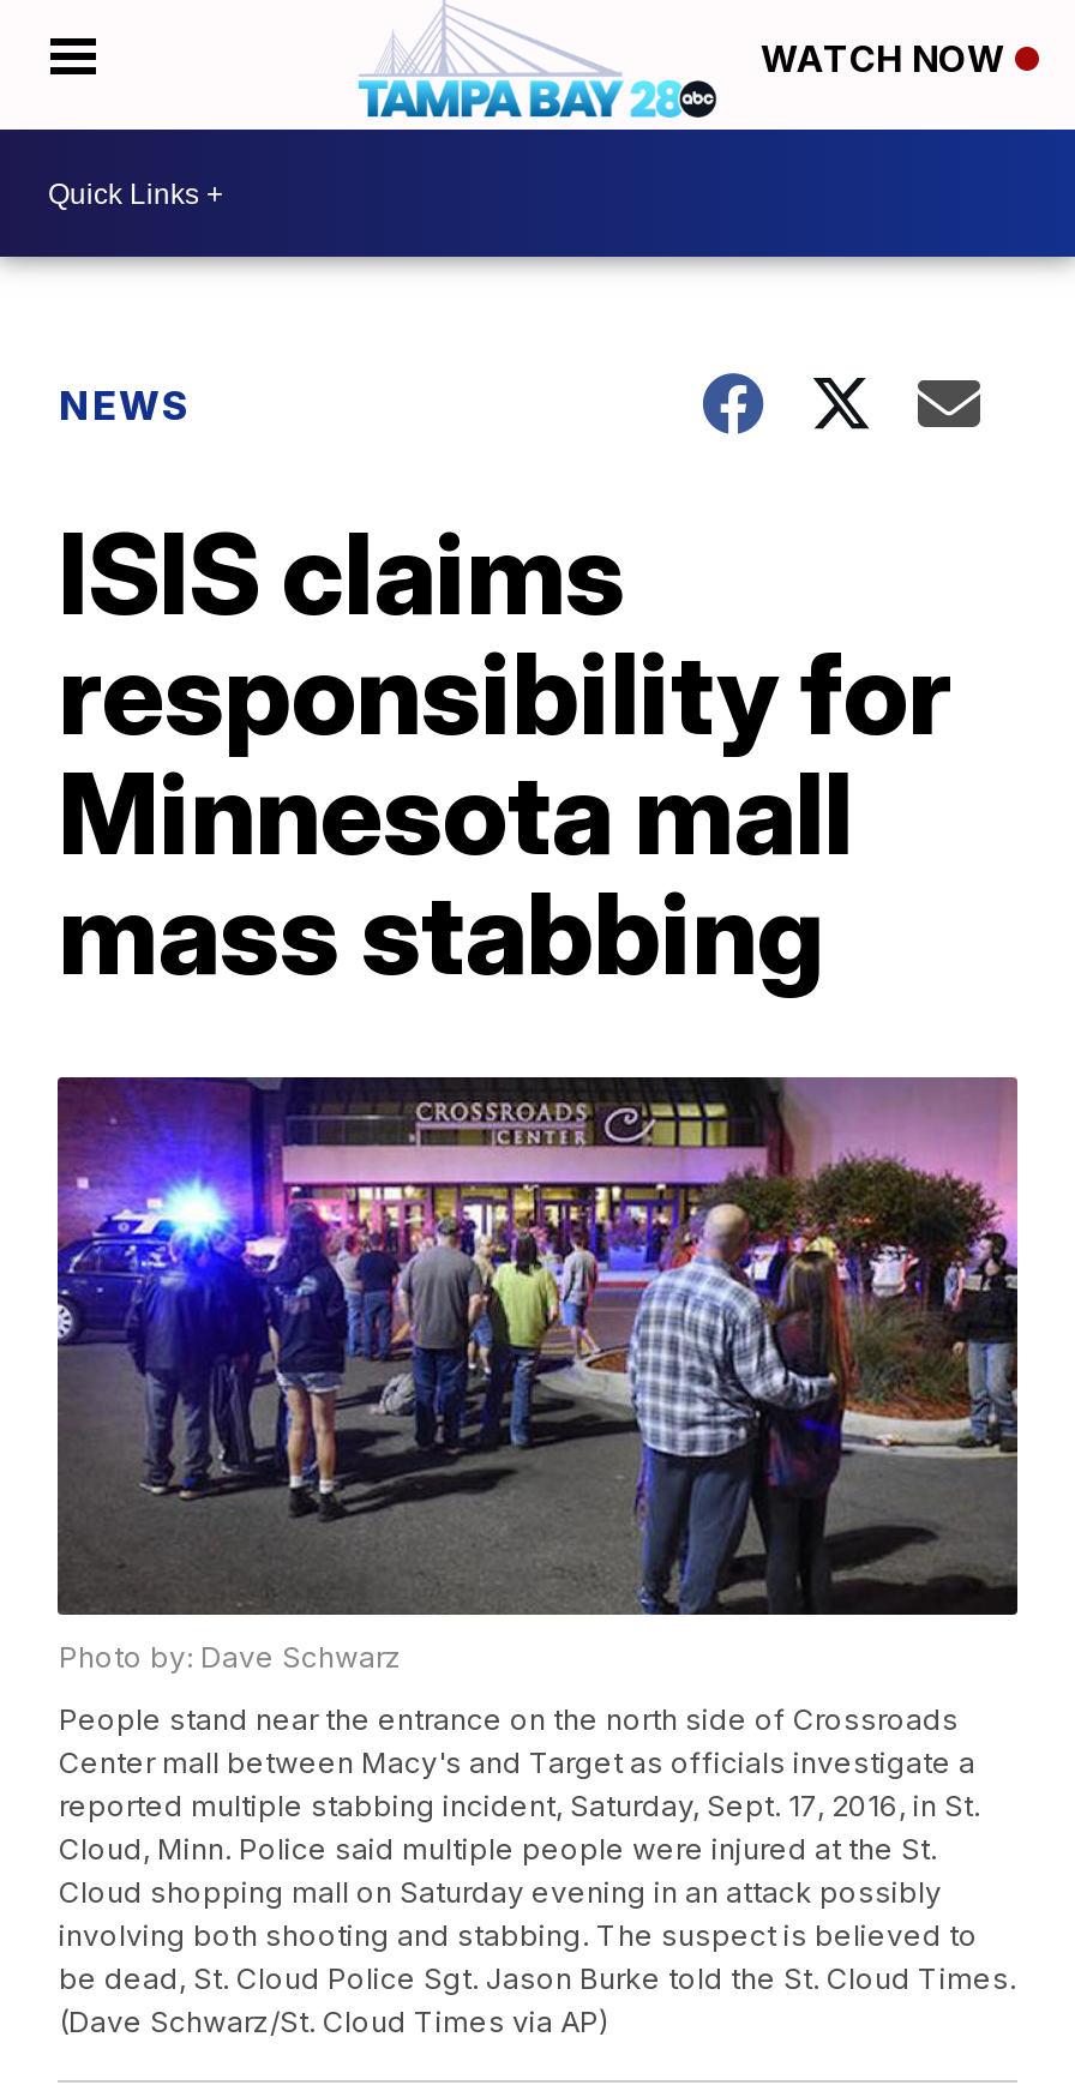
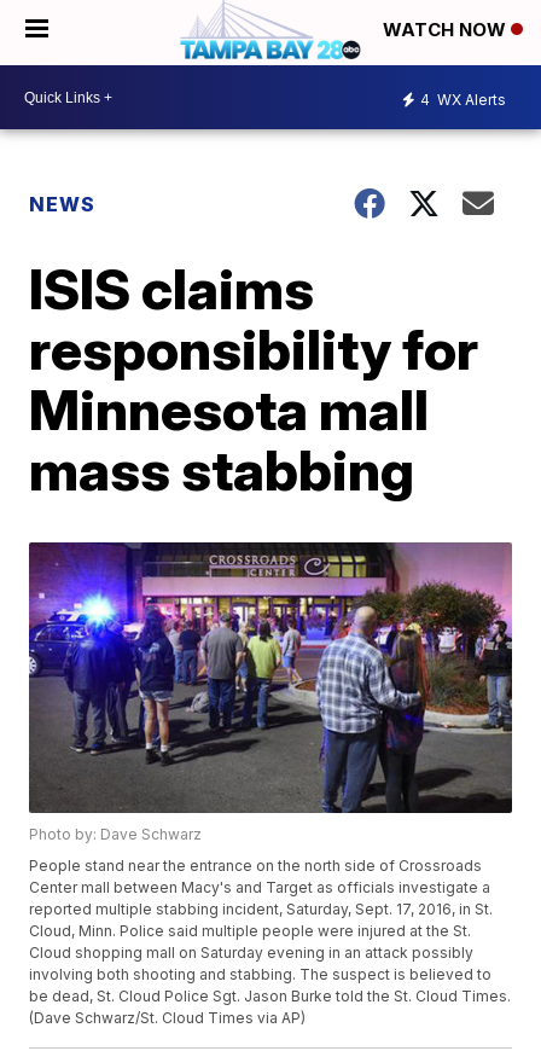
none -> [420,90,506,108] 4 WX Alerts

